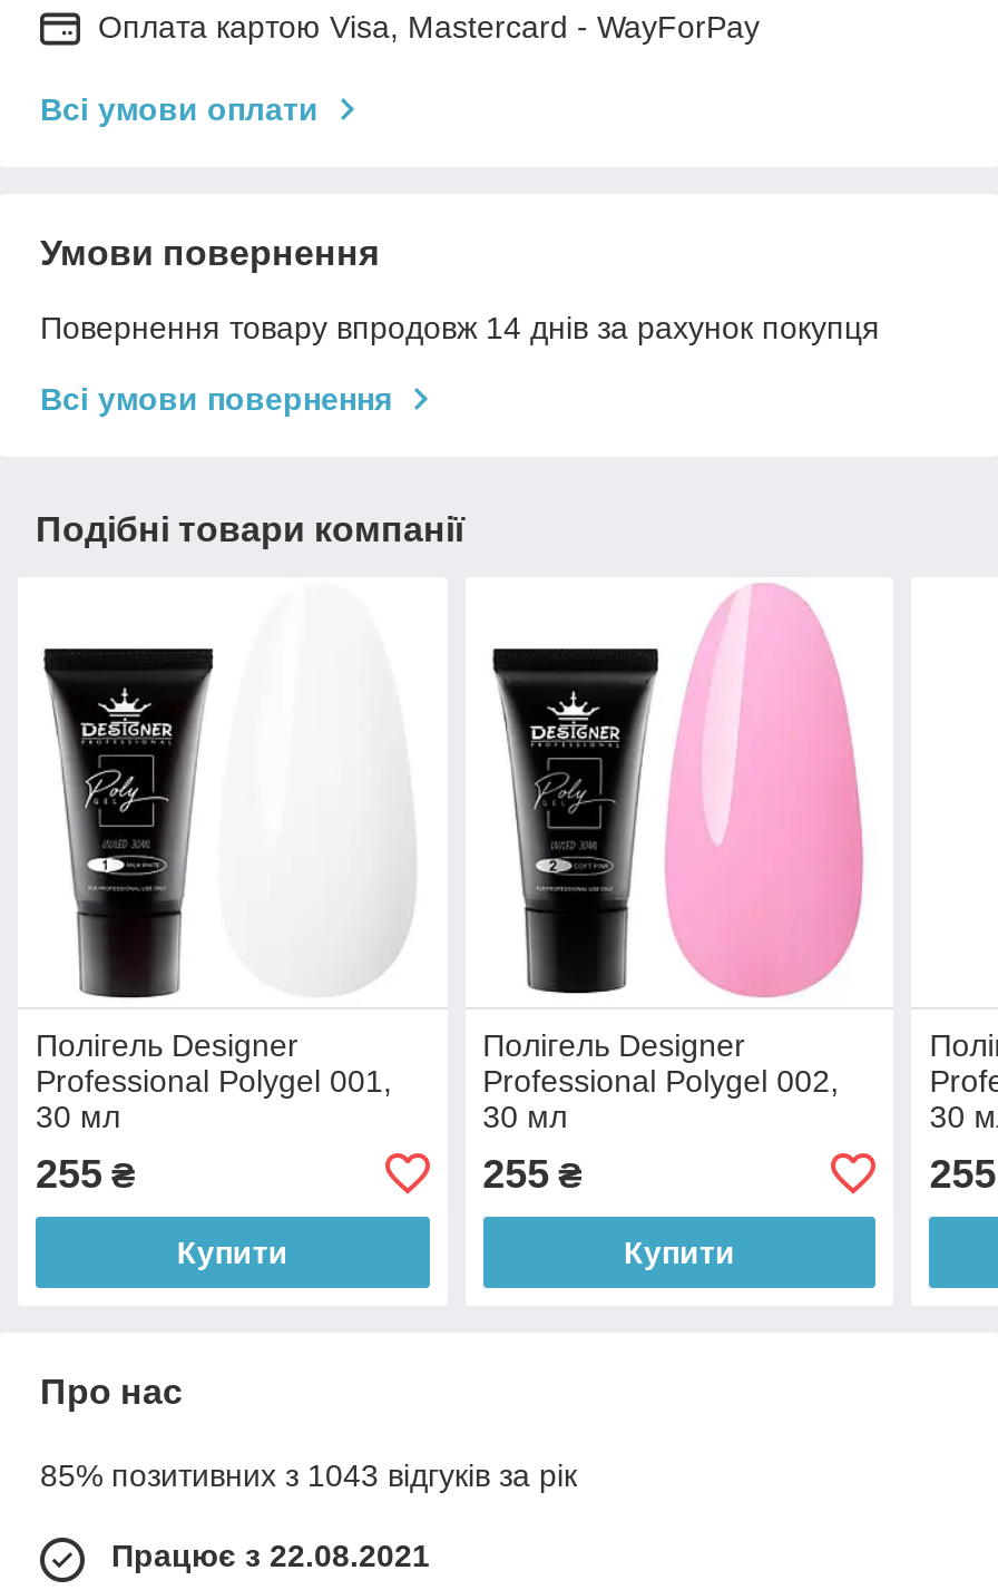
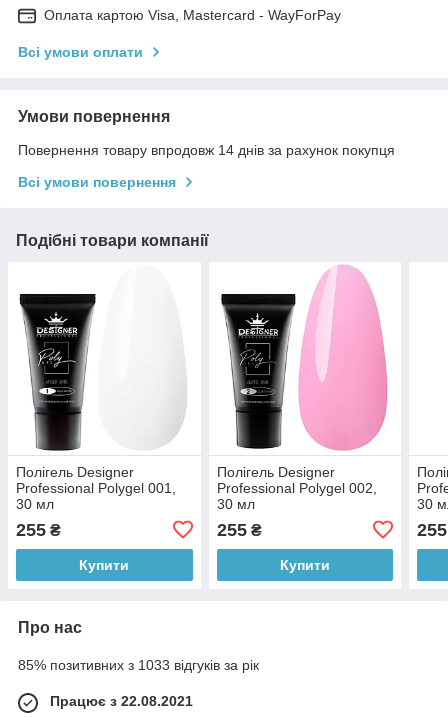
[40,1457,577,1493] 85% позитивних з 1043 відгуків за рік -> [18,657,259,673] 85% позитивних з 1033 відгуків за рік

